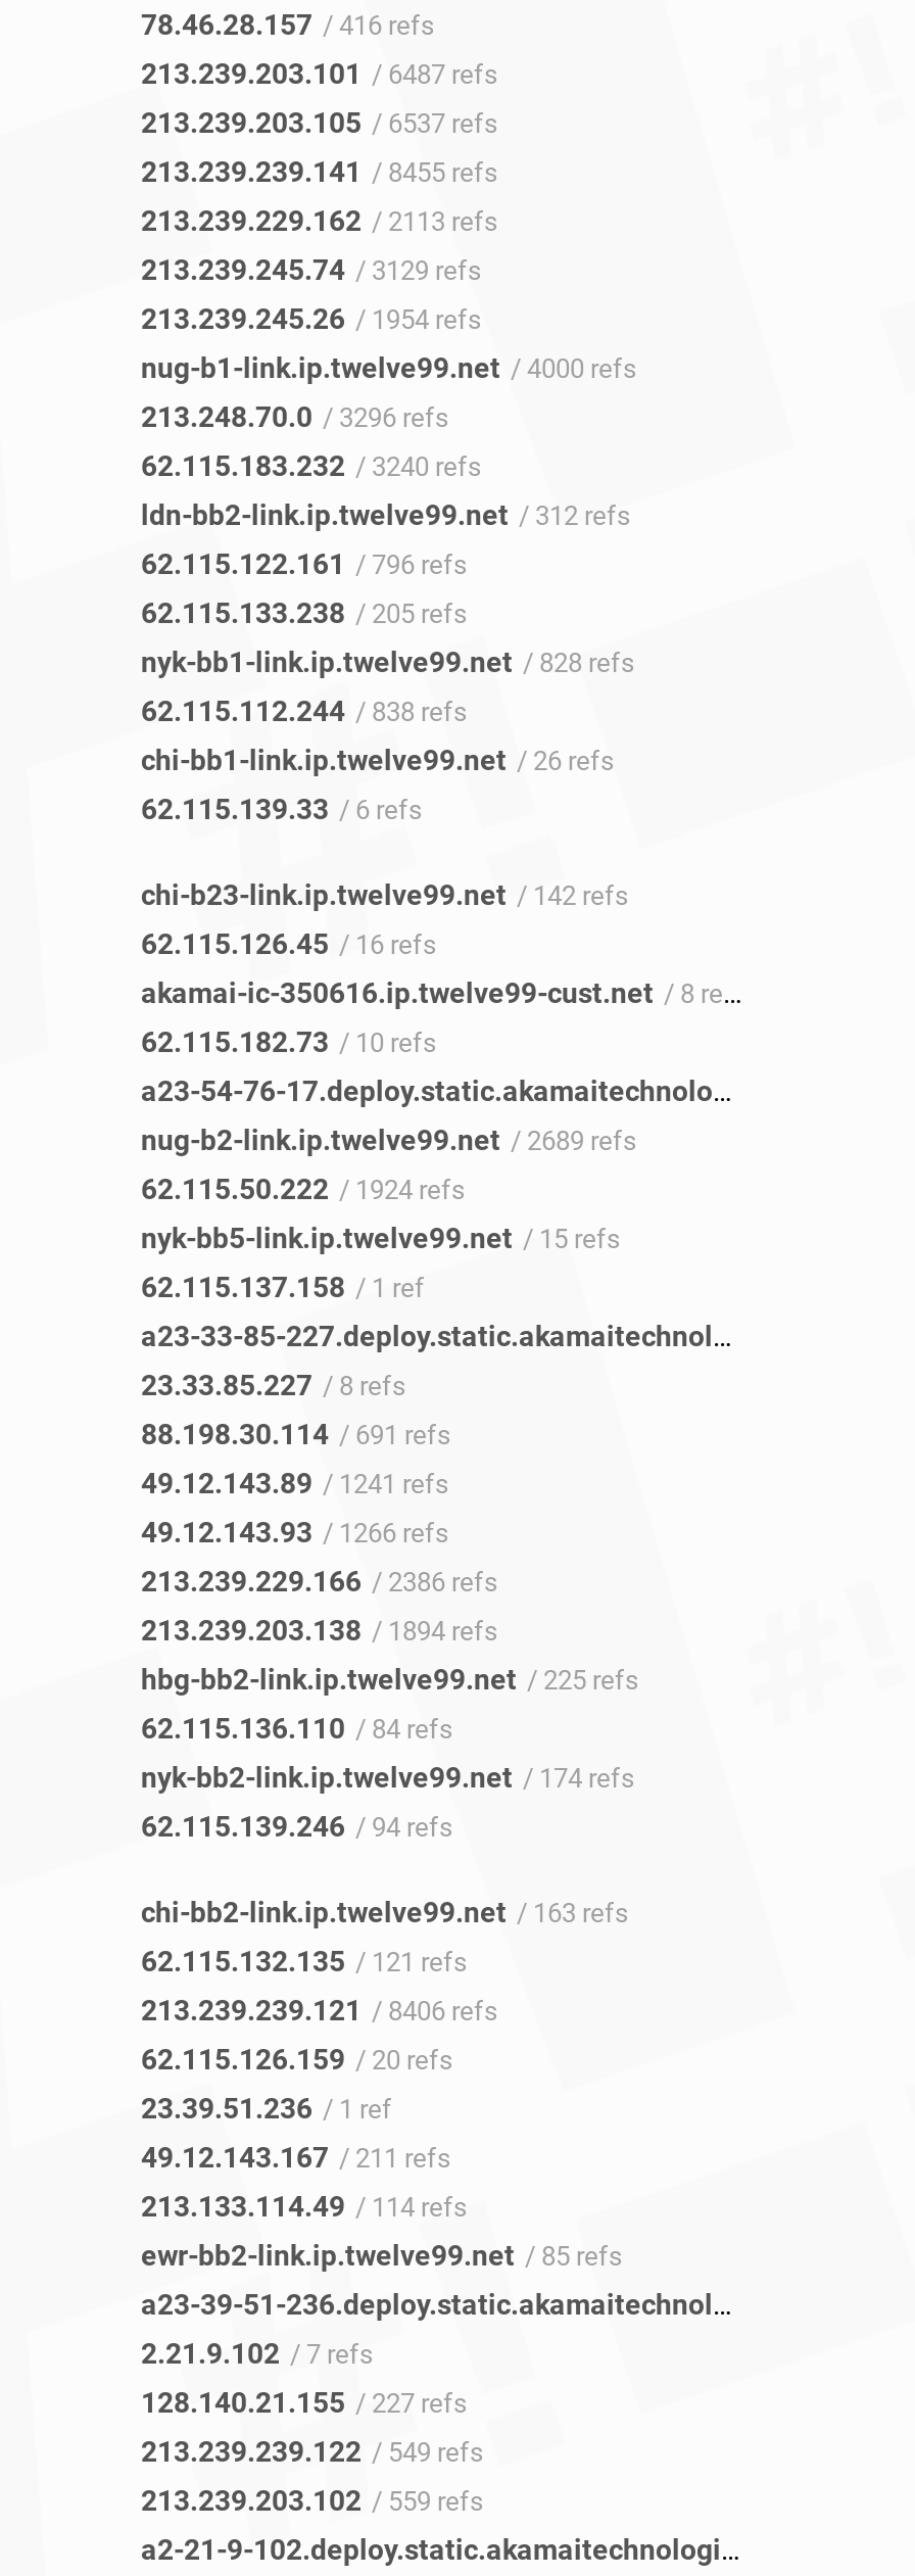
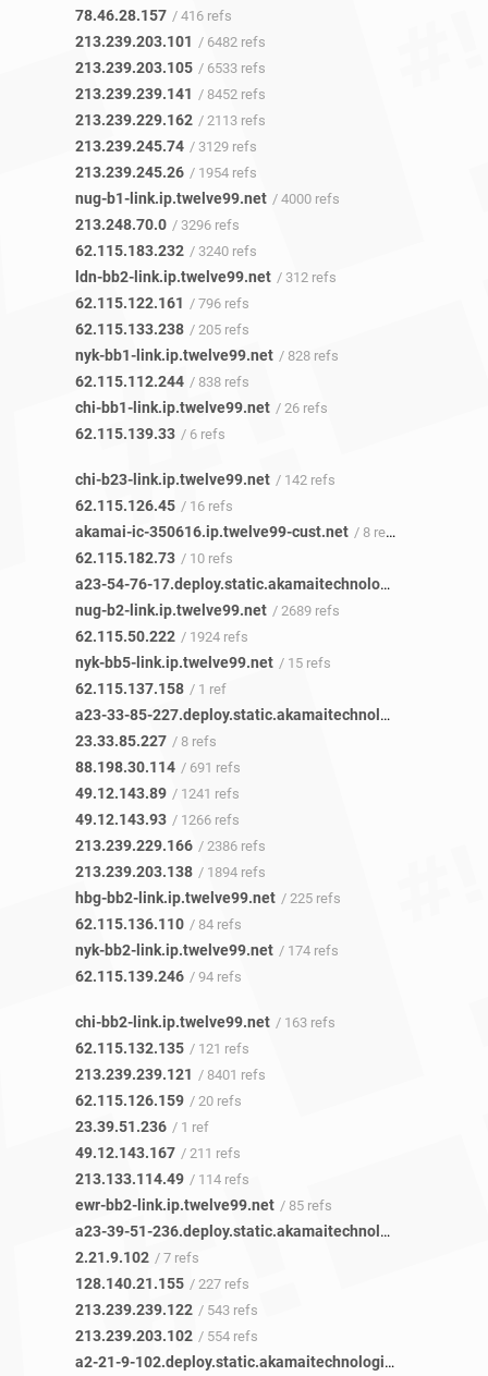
[141,58,498,90] 213.239.203.101 / 6487 refs -> [75,33,266,50] 213.239.203.101 / 6482 refs
[141,107,498,140] 213.239.203.105 / 6537 refs -> [75,59,266,77] 213.239.203.105 / 6533 refs
[141,156,498,189] 213.239.239.141 / 8455 refs -> [75,85,266,103] 213.239.239.141 / 8452 refs
[141,1994,498,2027] 213.239.239.121 / 8406 refs -> [75,1066,266,1083] 213.239.239.121 / 8401 refs
[141,2436,484,2468] 213.239.239.122 / 549 refs -> [75,1301,258,1319] 213.239.239.122 / 543 refs
[141,2485,484,2517] 213.239.203.102 / 559 refs -> [75,1327,258,1345] 213.239.203.102 / 554 refs

